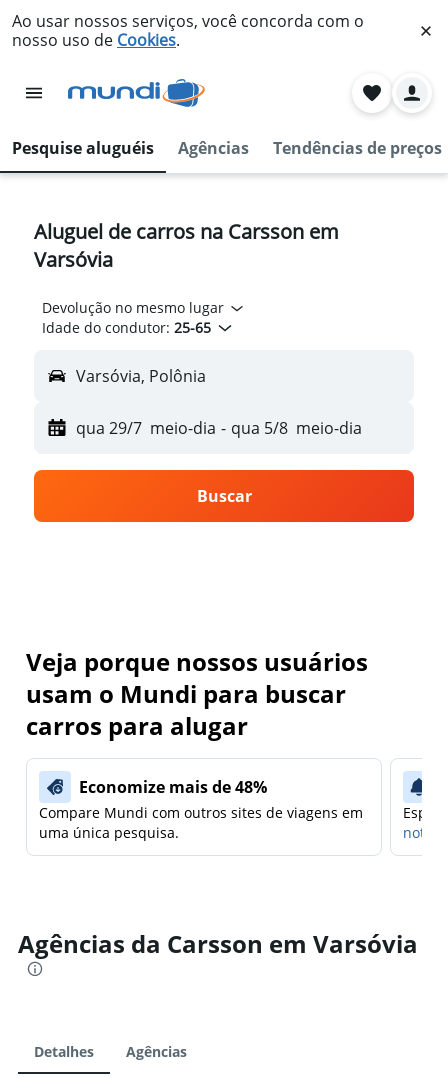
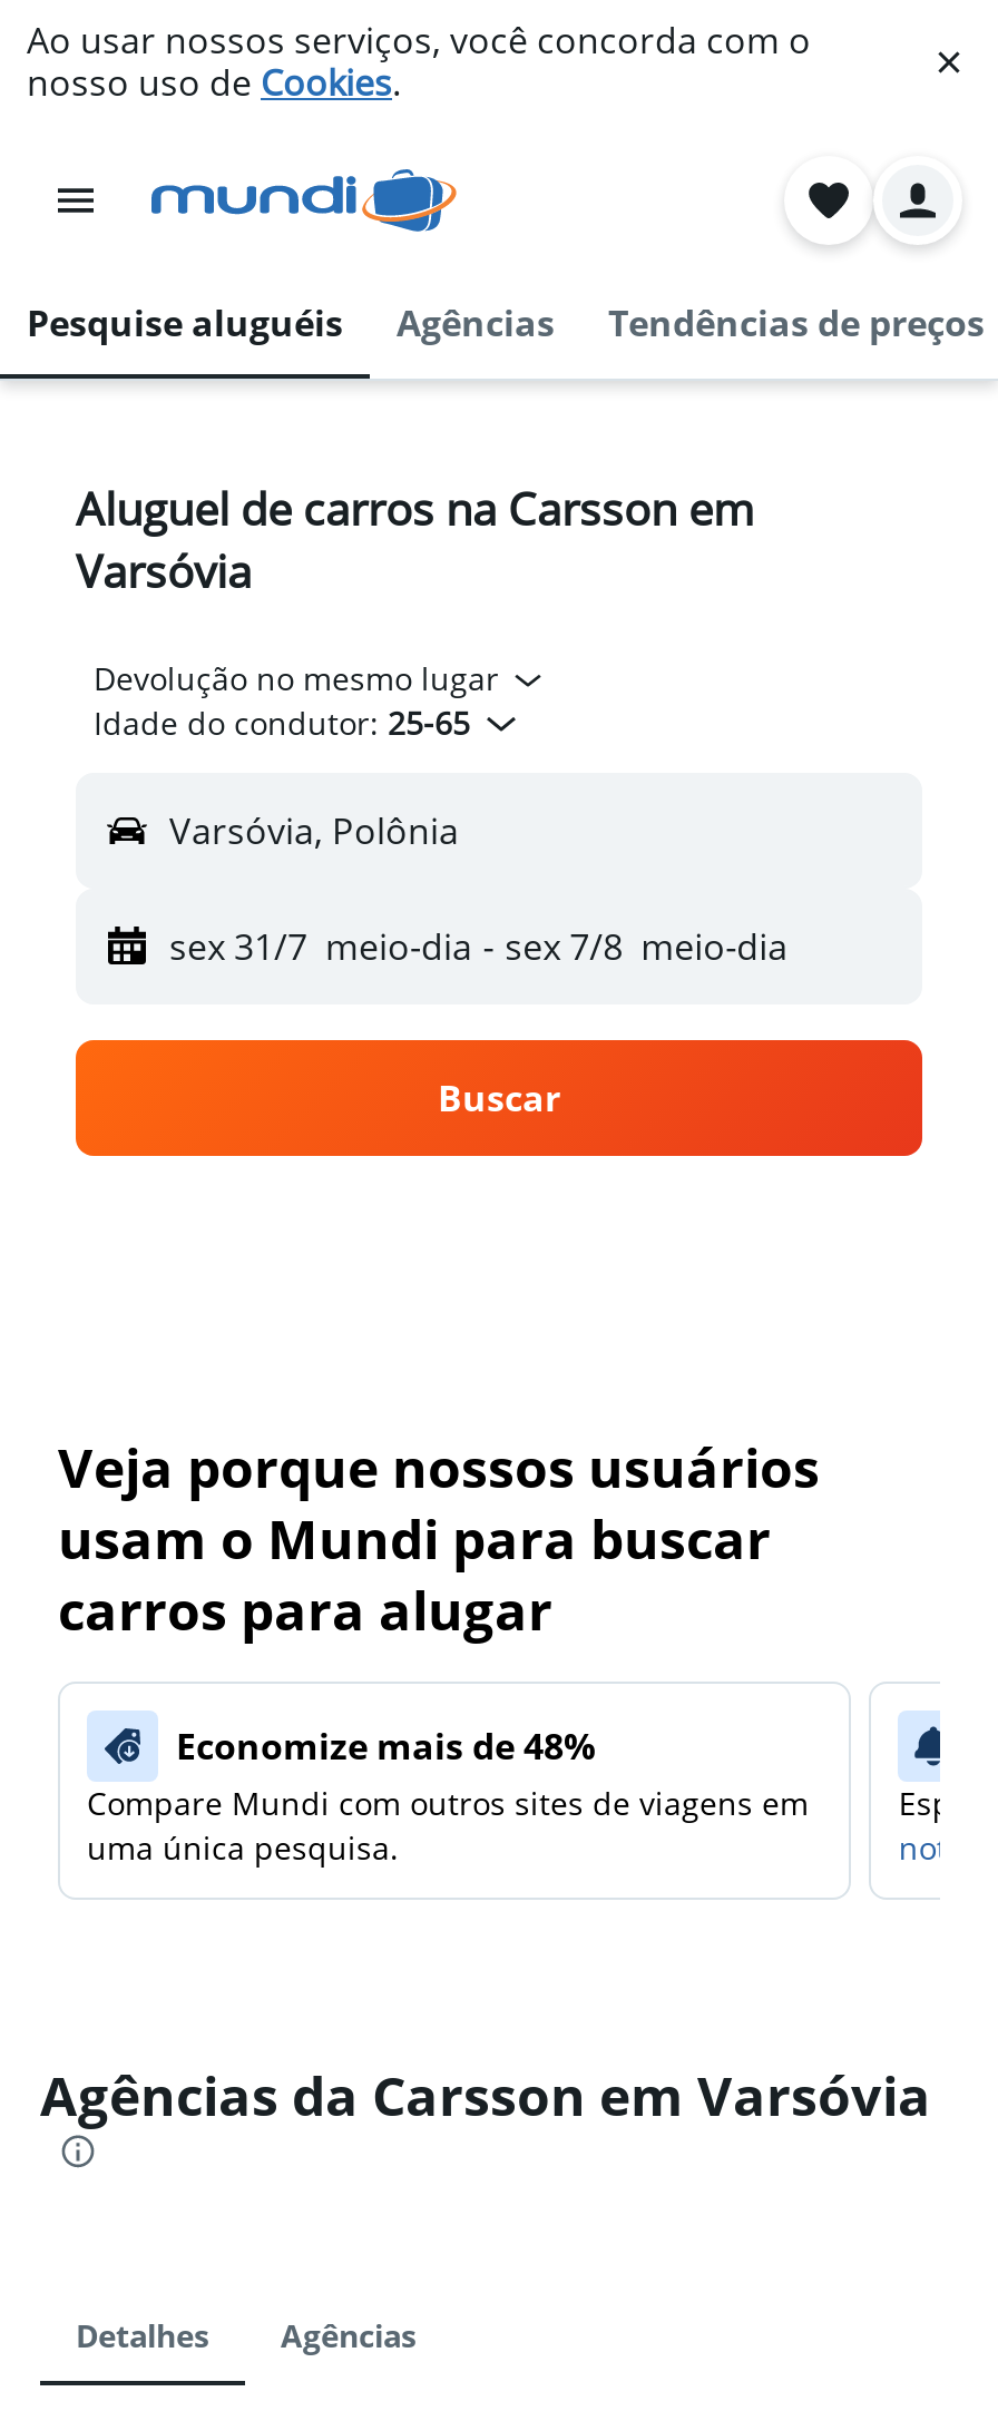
[76,417,362,439] qua 29/7 meio-dia - qua 5/8 meio-dia -> [169,922,788,971] sex 31/7 meio-dia - sex 7/8 meio-dia

